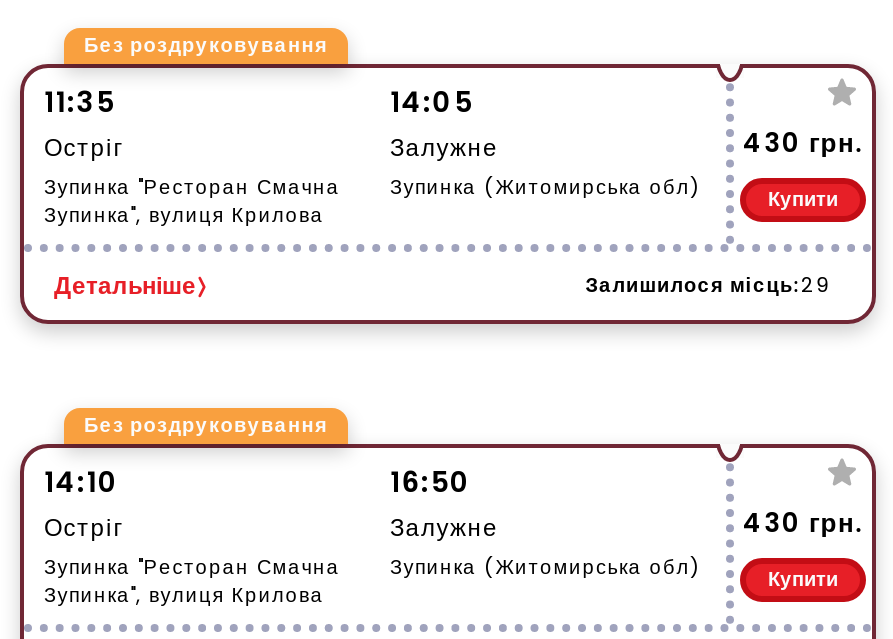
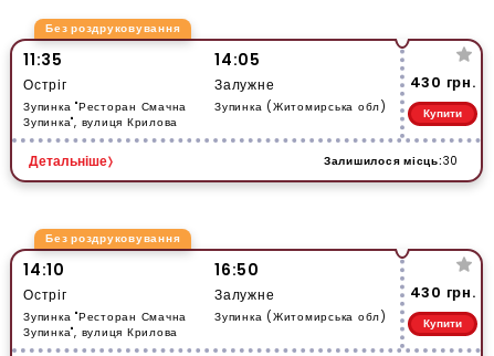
[586,270,832,300] Залишилося місць:29 -> [324,153,459,169] Залишилося місць:30

